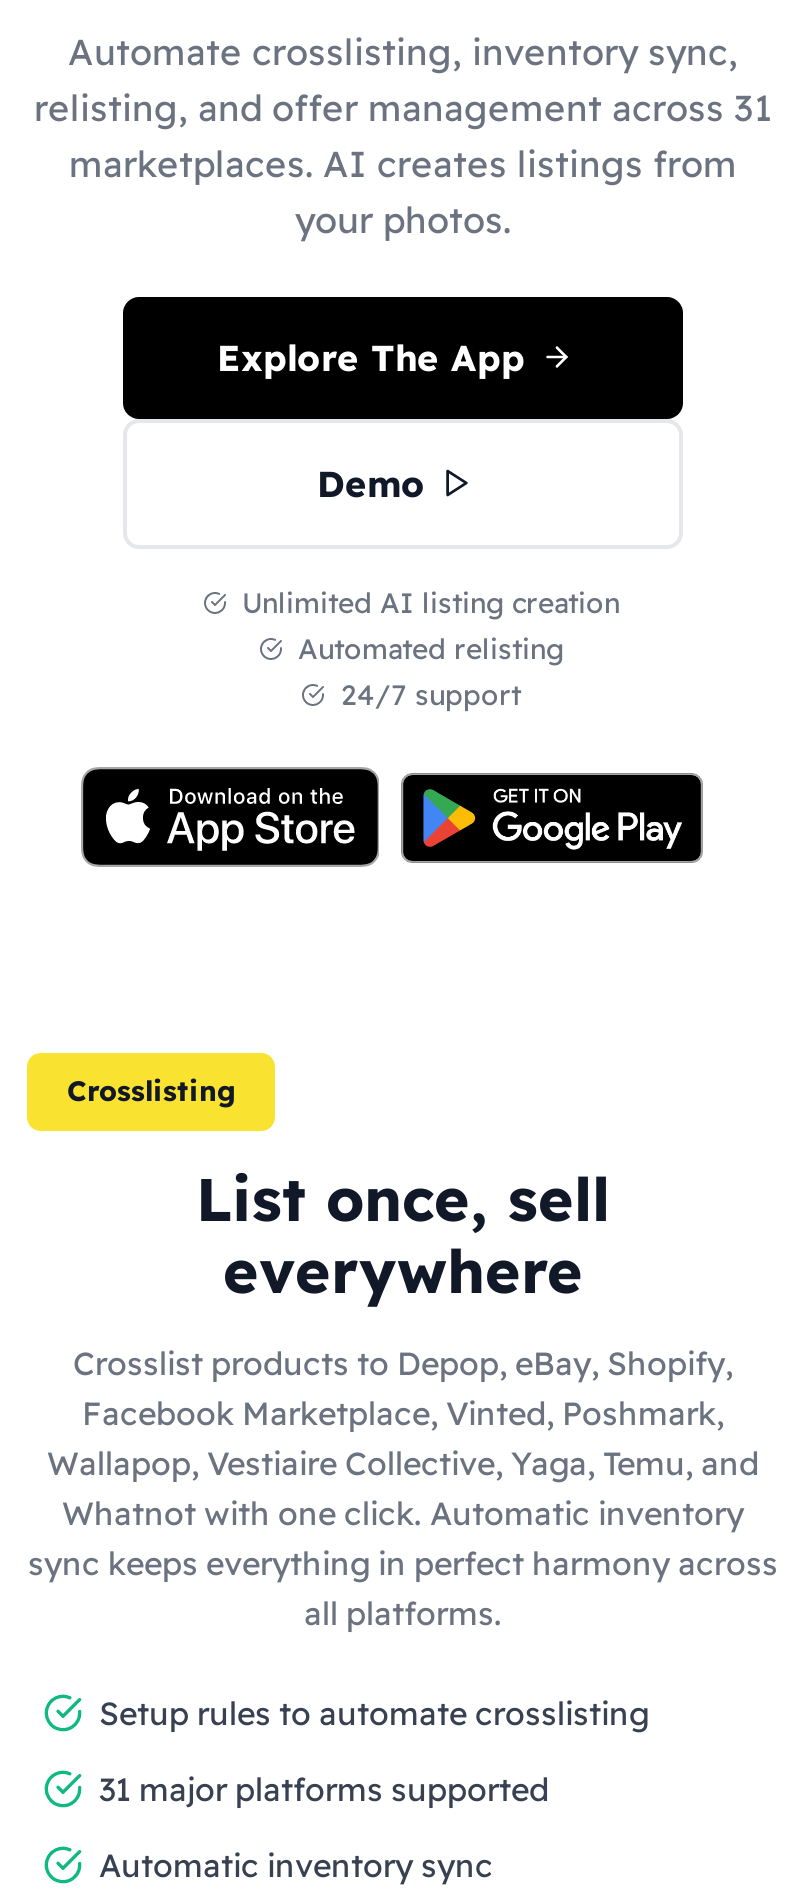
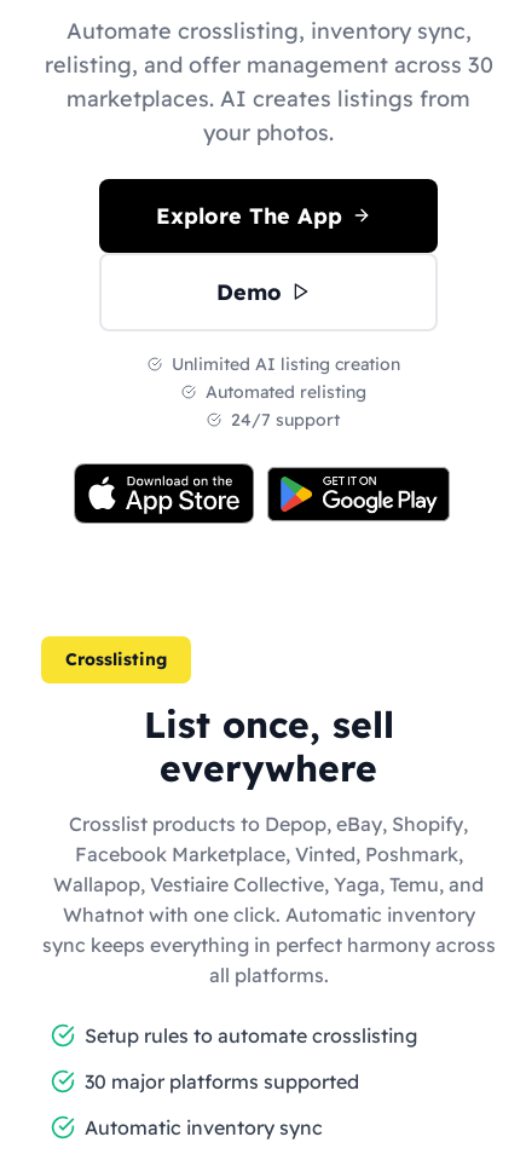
[34,84,772,130] relisting, and offer management across 31 -> [44,50,493,78] relisting, and offer management across 30
[99,1768,549,1808] 31 major platforms supported -> [85,1069,359,1093] 30 major platforms supported

